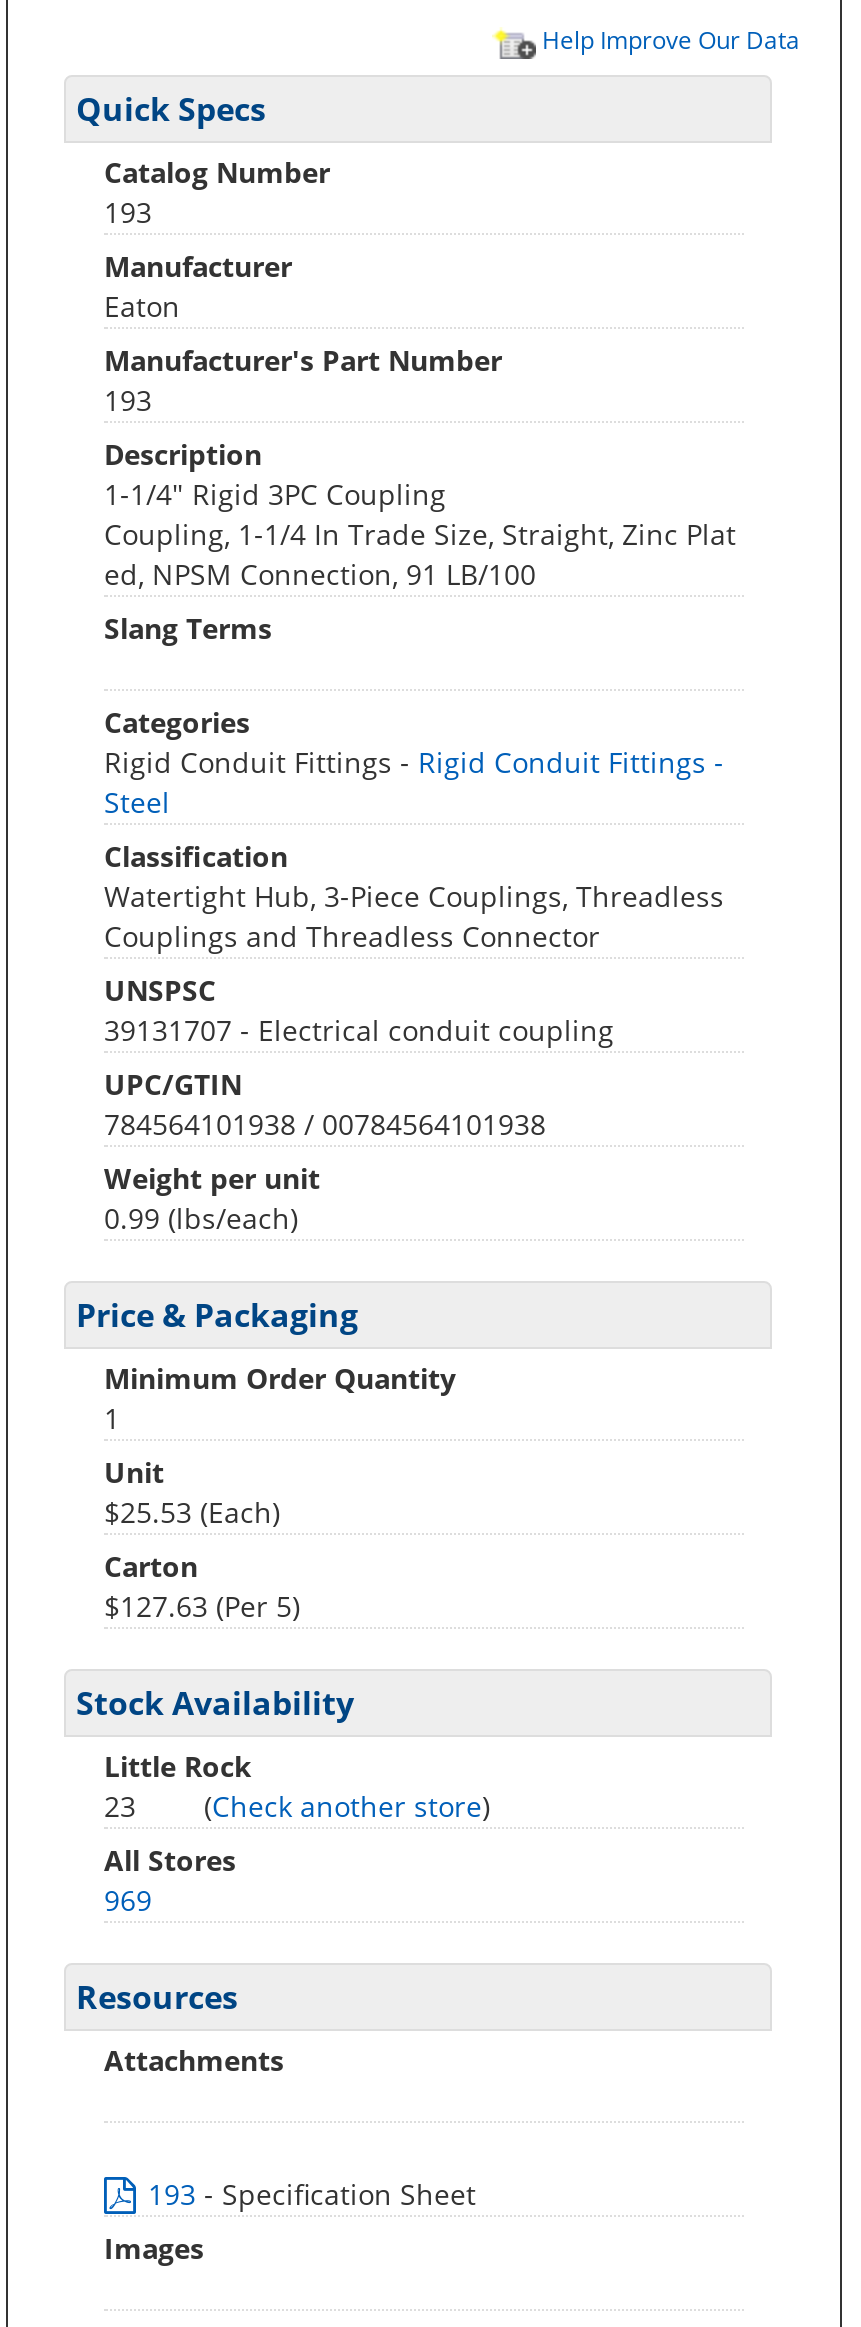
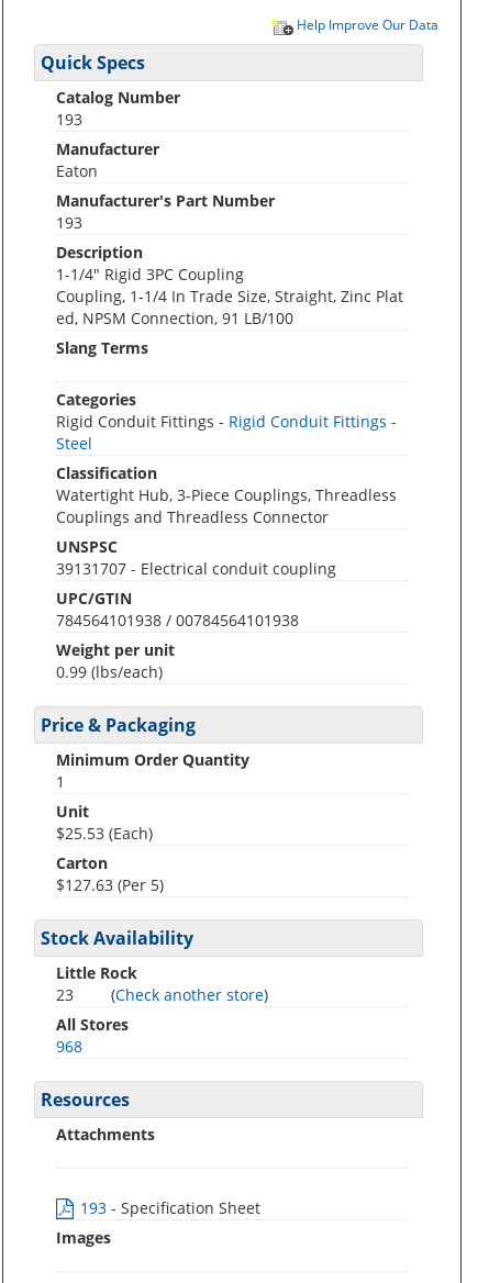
[104,1881,152,1919] 969 -> [56,1036,82,1057] 968

